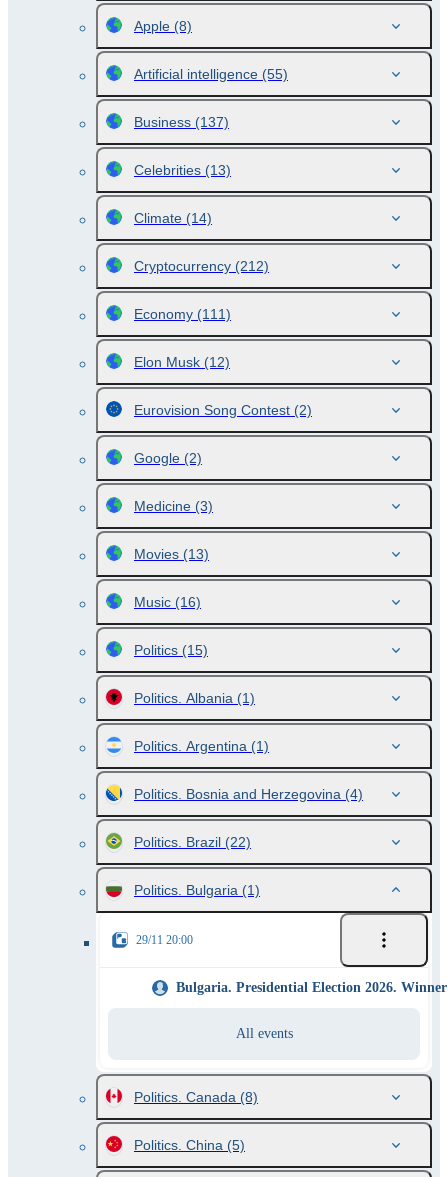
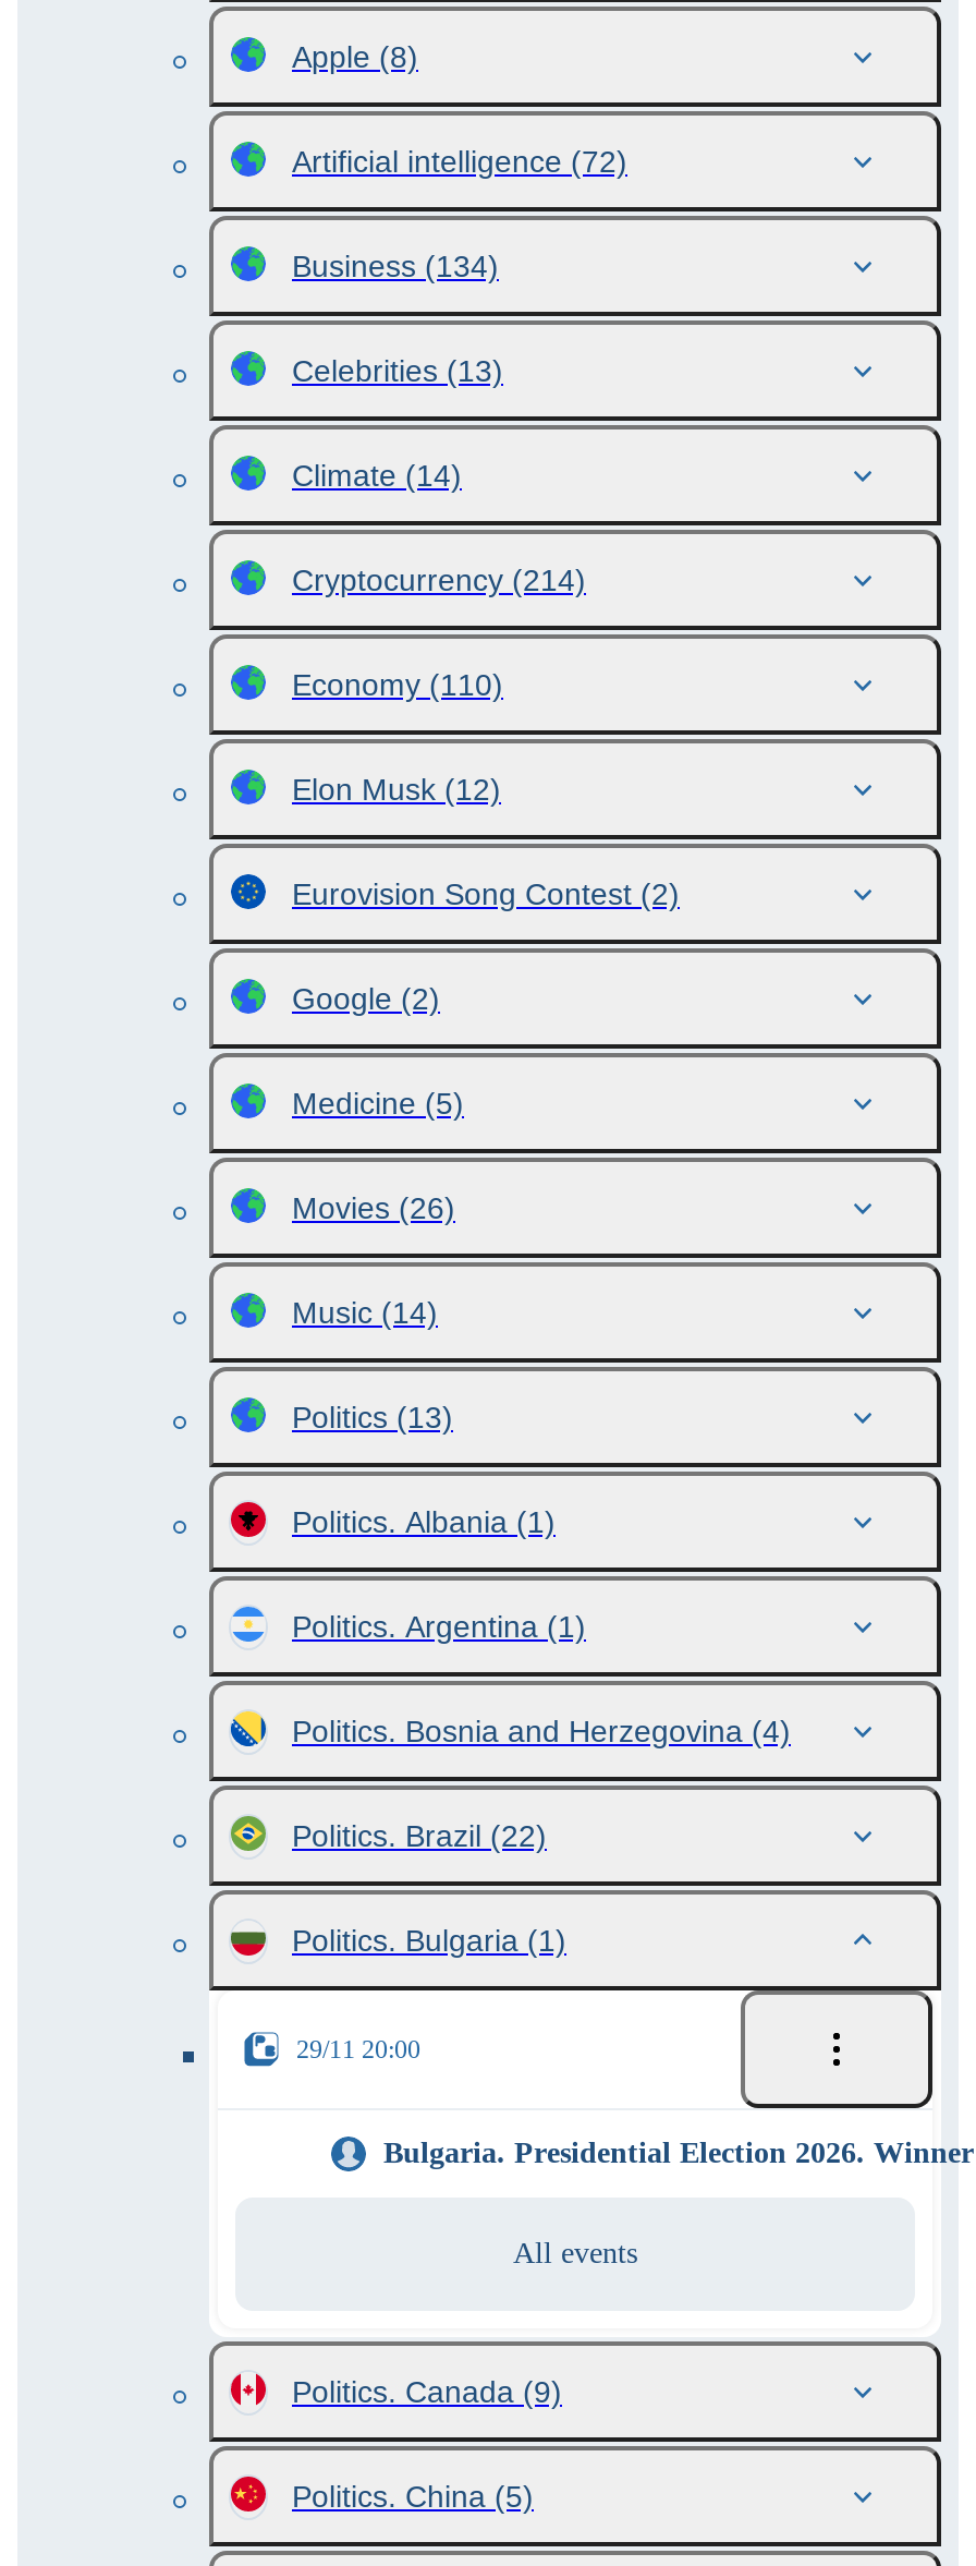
[134,66,288,82] Artificial intelligence (55) -> [292,144,627,179] Artificial intelligence (72)
[134,114,229,130] Business (137) -> [292,249,499,283] Business (134)
[134,258,269,274] Cryptocurrency (212) -> [292,562,586,597] Cryptocurrency (214)
[134,306,231,322] Economy (111) -> [292,667,503,702] Economy (110)
[134,498,213,514] Medicine (3) -> [292,1086,464,1121] Medicine (5)
[134,546,209,562] Movies (13) -> [292,1190,455,1225] Movies (26)
[134,594,201,610] Music (16) -> [292,1295,438,1330] Music (14)
[134,642,208,658] Politics (15) -> [292,1400,453,1435] Politics (13)
[134,1089,258,1105] Politics. Canada (8) -> [292,2374,562,2409] Politics. Canada (9)

